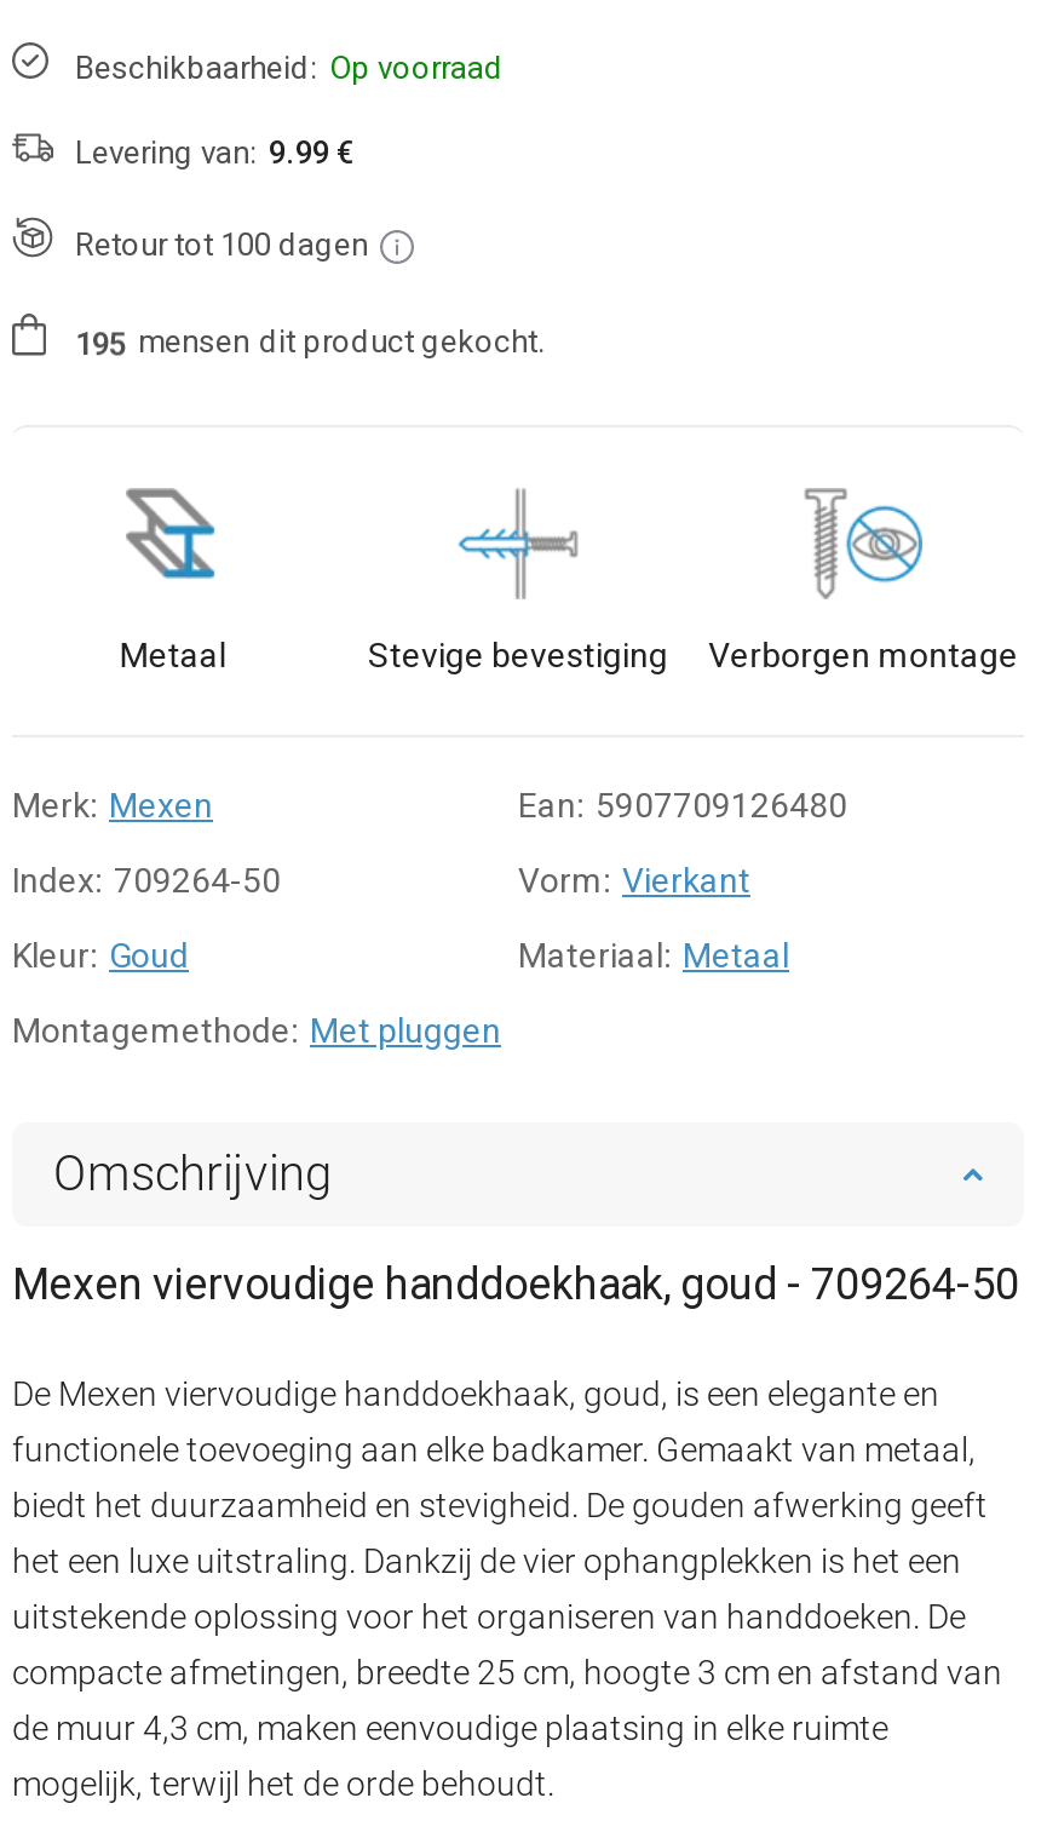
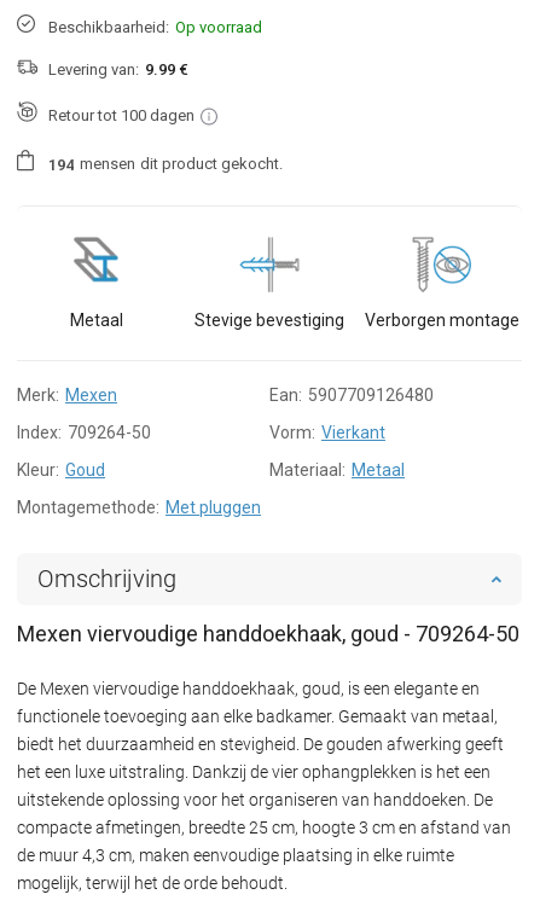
[75,324,545,361] 195 mensen dit product gekocht. -> [48,155,283,173] 194 mensen dit product gekocht.

